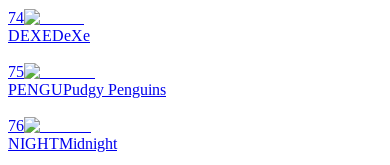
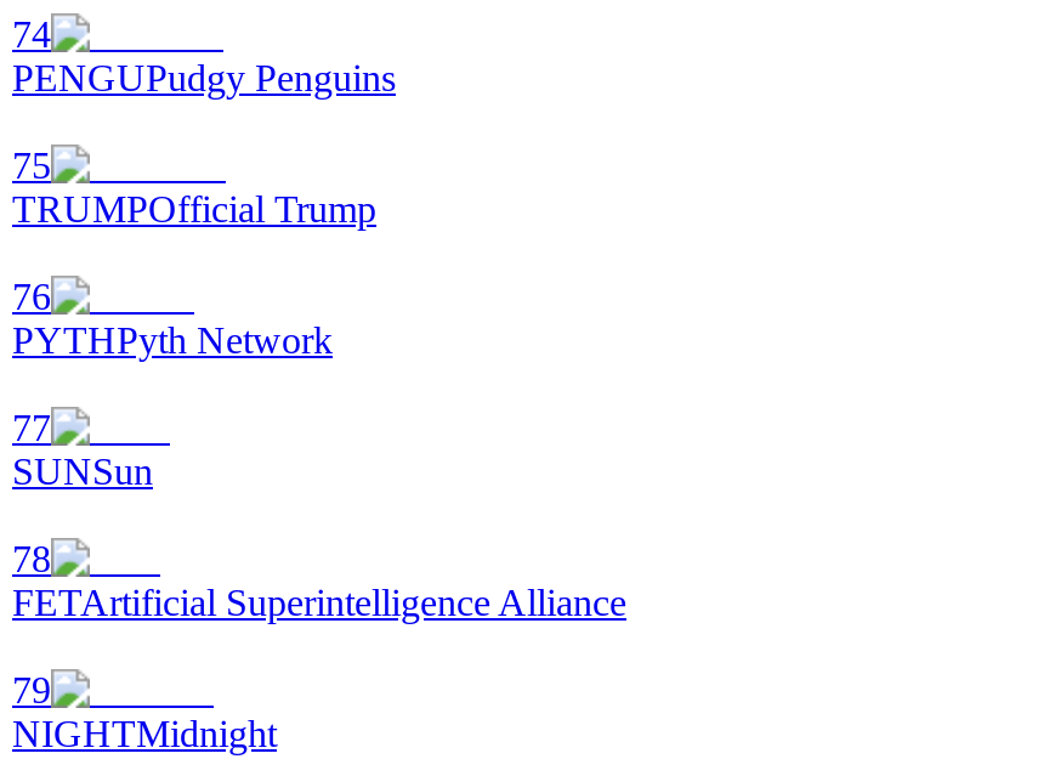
[8,27,90,44] DEXEDeXe -> none
moved [8,81,166,98] -> [12,58,396,100]: PENGUPudgy Penguins
none -> [12,189,376,231] TRUMPOfficial Trump
none -> [12,321,626,712] PYTHPyth Network | 77 | SUNSun | 78 | FETArtificial Superintelligence Alliance | 79

